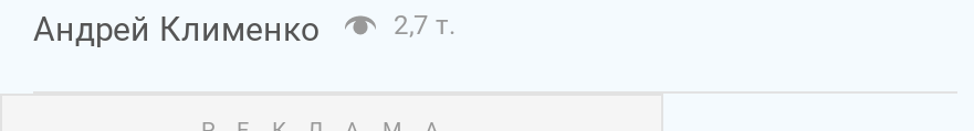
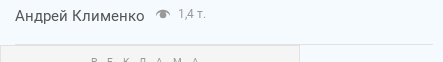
[394,10,455,41] 2,7 т. -> [178,7,206,21] 1,4 т.

